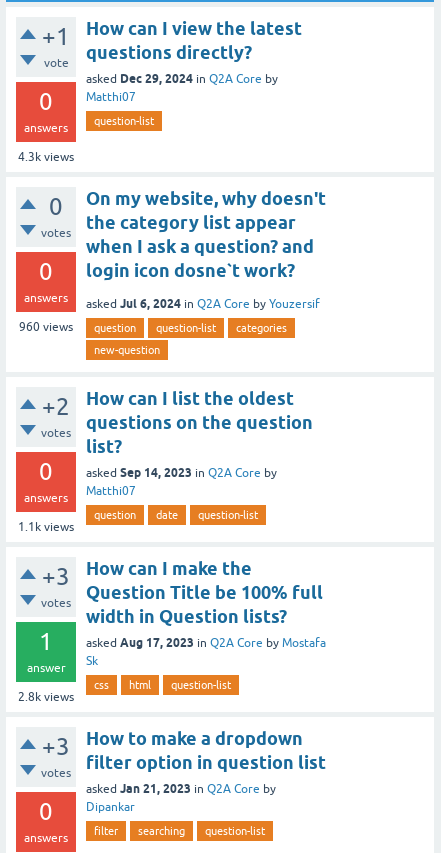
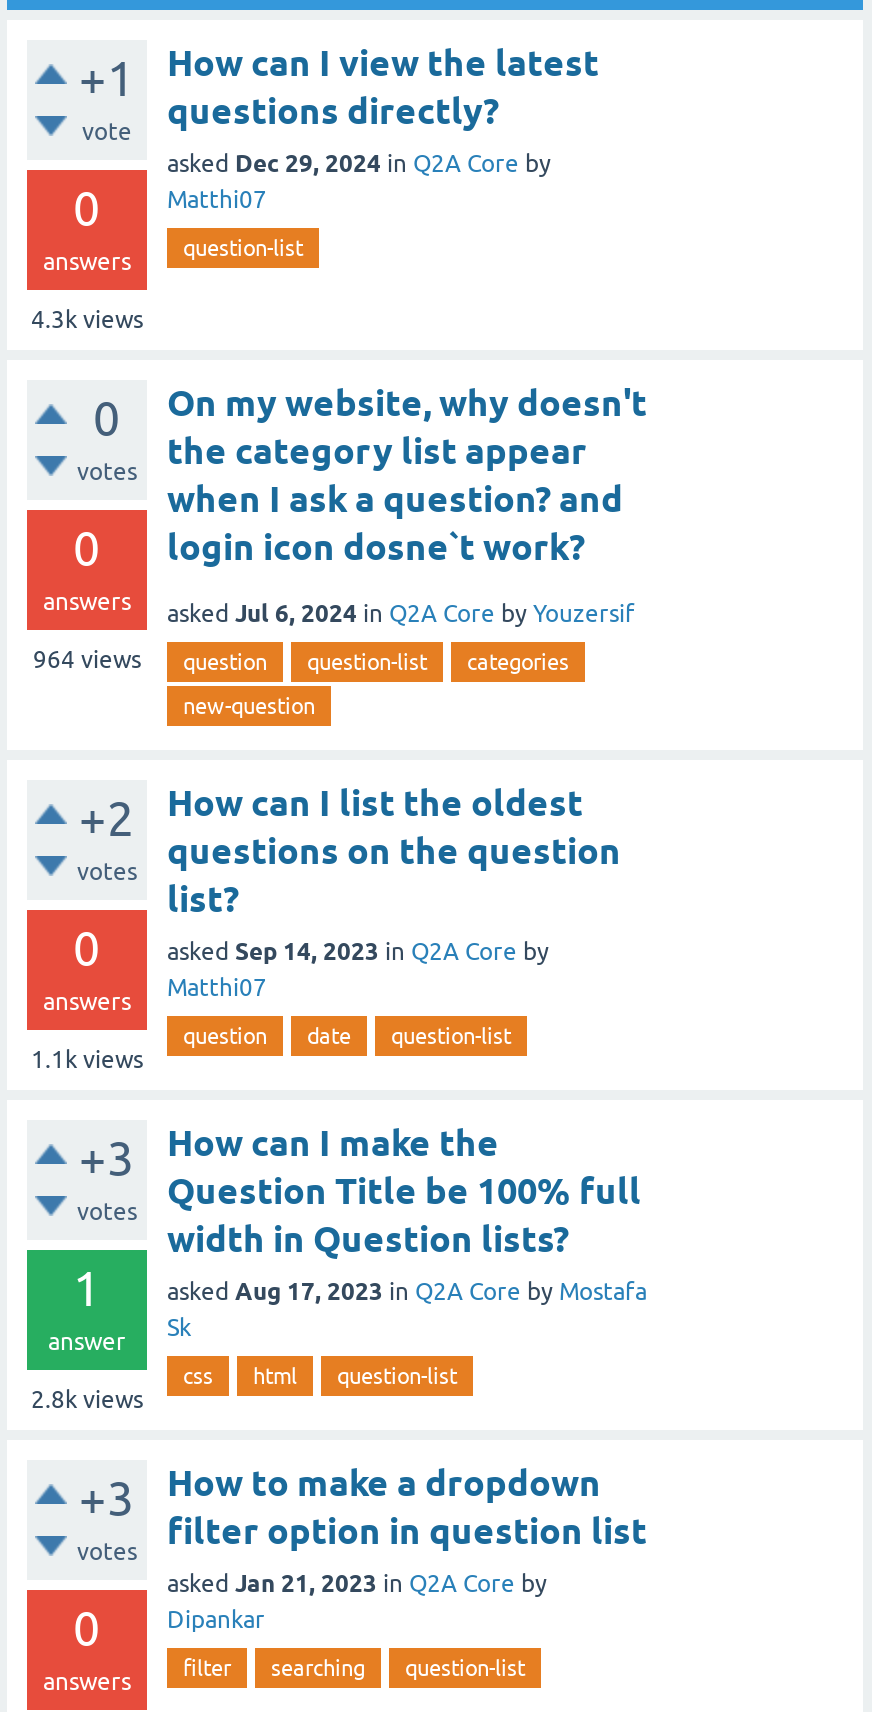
[19,320,287,334] 960 views question question-list categories -> [33,646,569,674] 964 views question question-list categories

